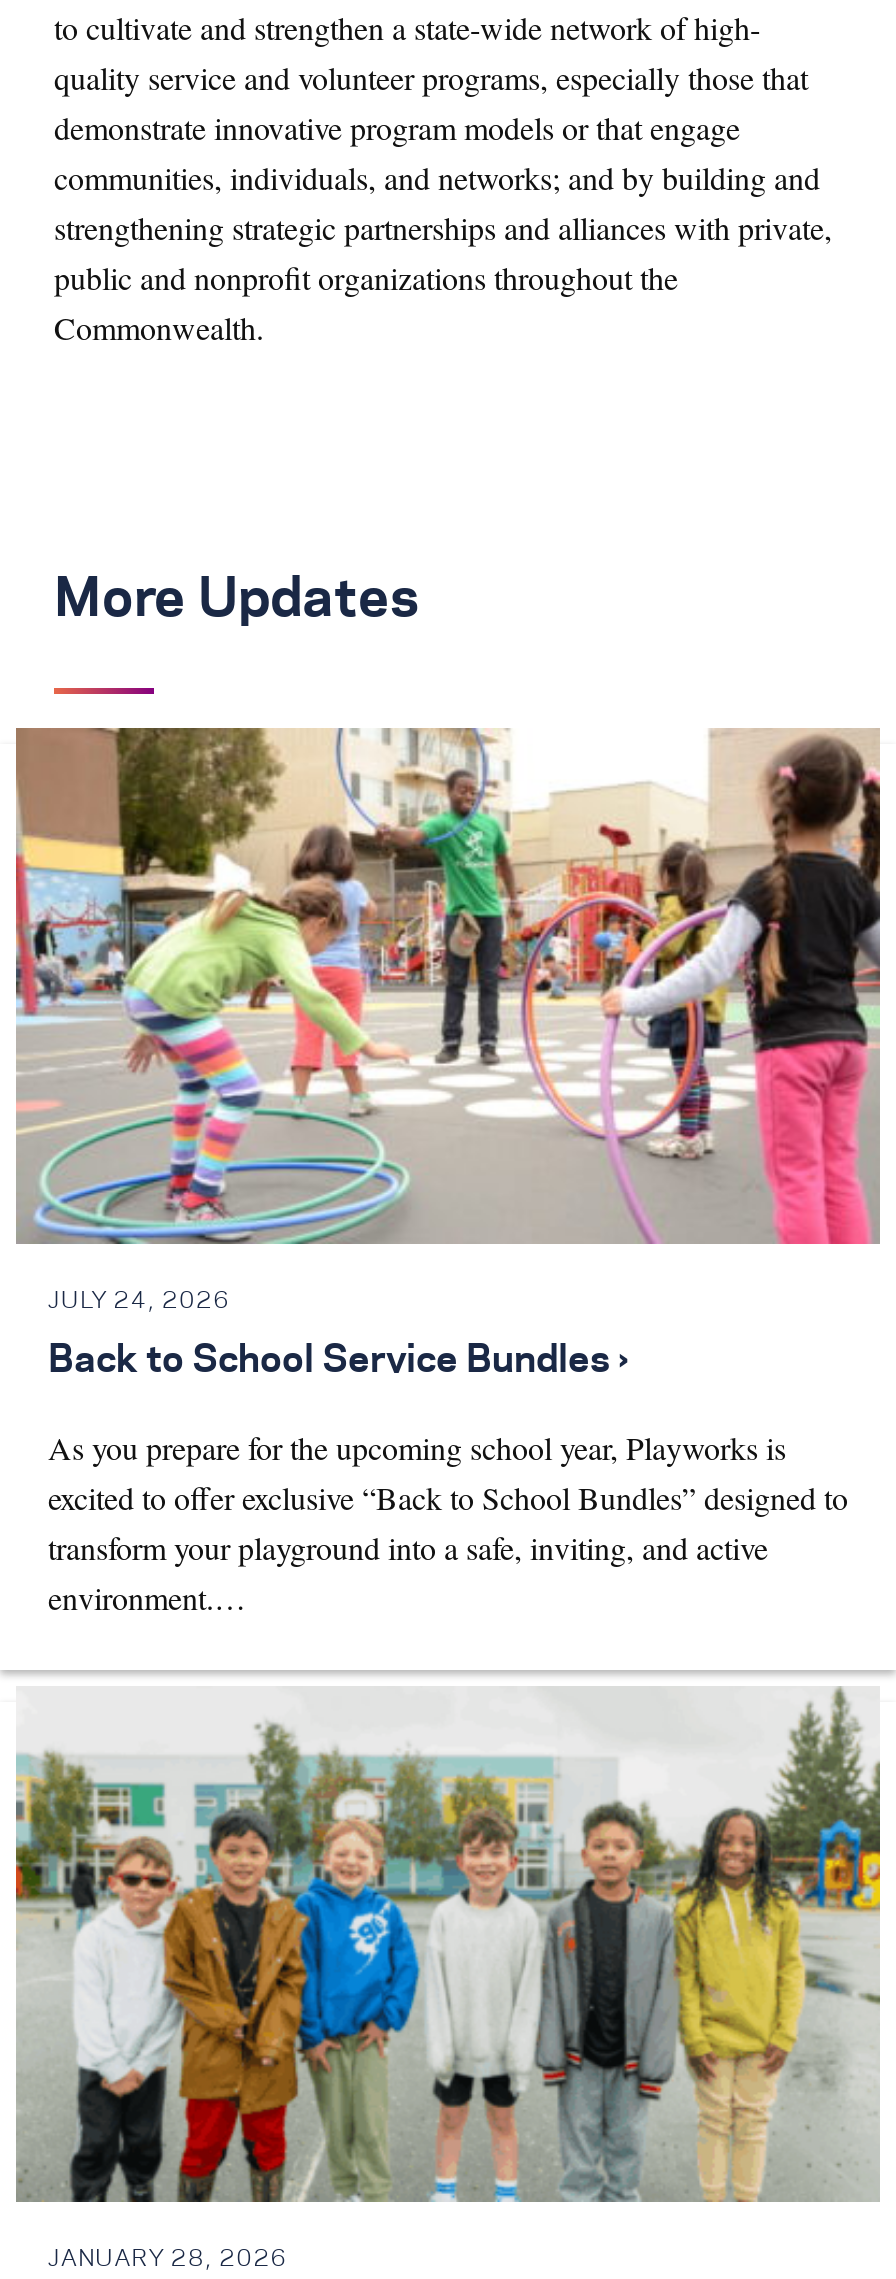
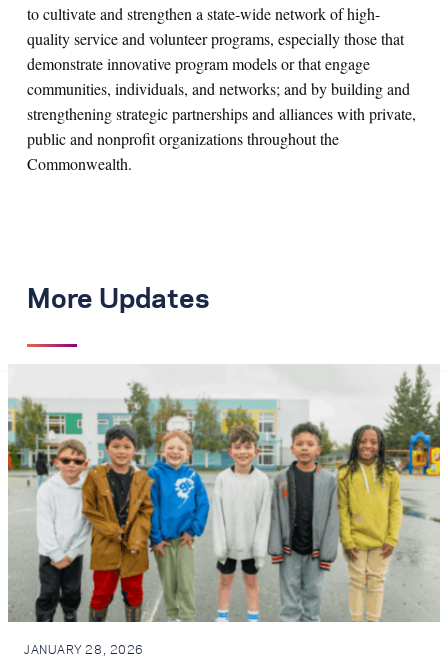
[14,726,882,1618] [image] | JULY 24, 2026 | Back to School Service Bundles › | As you prepare for the upcoming school year, Playworks is | excited to offer exclusive “Back to School Bundles” designed to | transform your playground into a safe, inviting, and active | environment.… -> none

